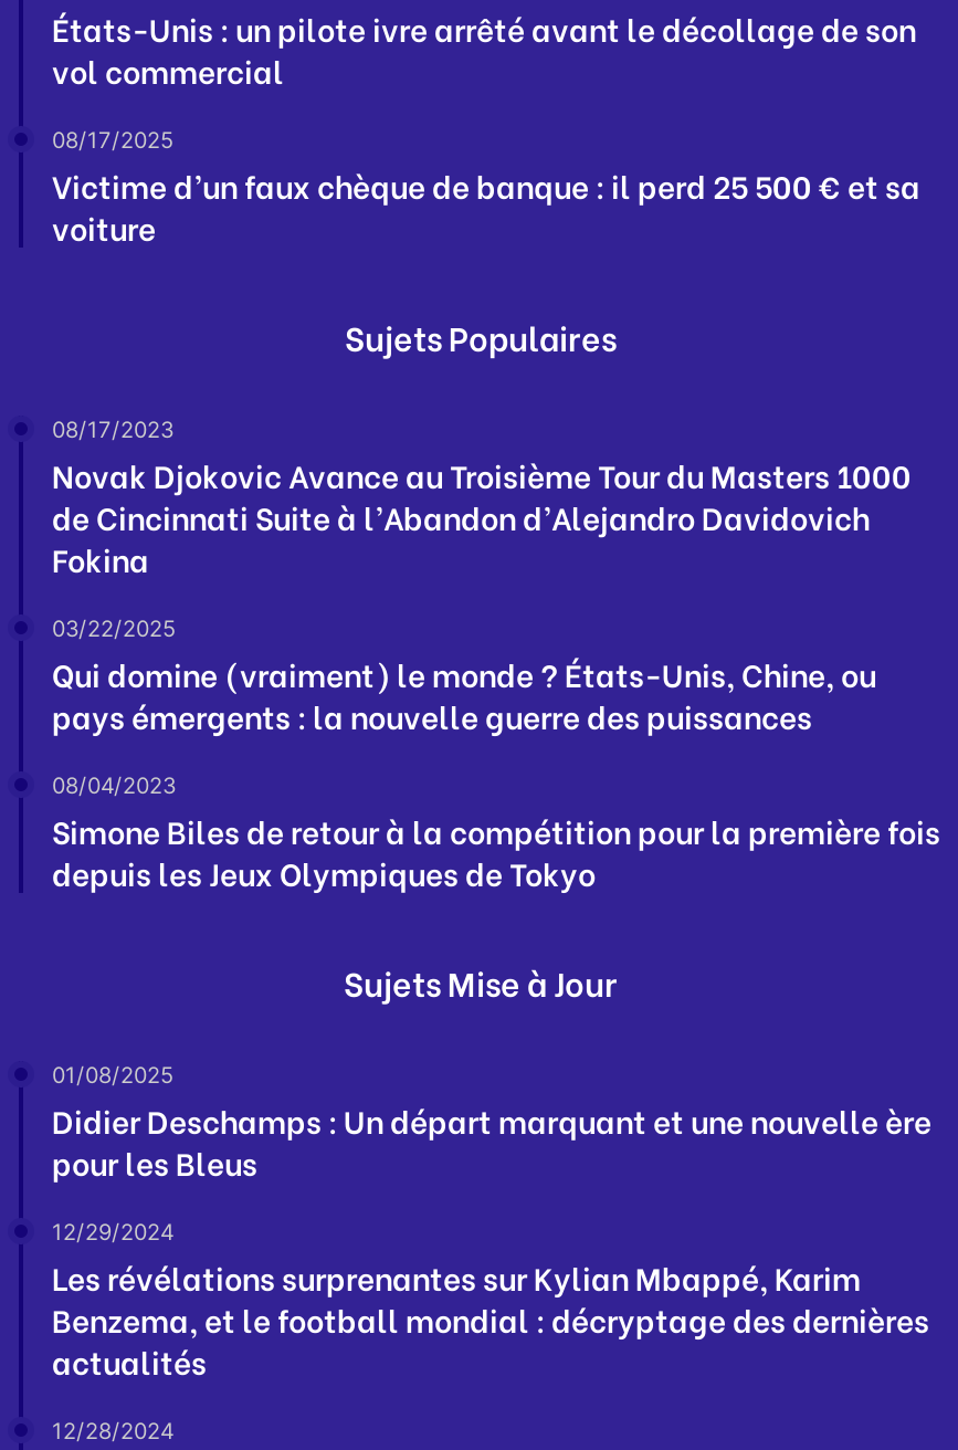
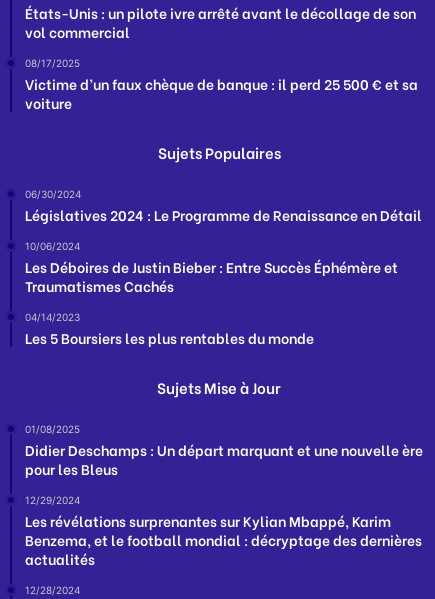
[52,417,912,582] 08/17/2023 | Novak Djokovic Avance au Troisième Tour du Masters 1000 | de Cincinnati Suite à l’Abandon d’Alejandro Davidovich | Fokina -> [25,188,422,225] 06/30/2024 | Législatives 2024 : Le Programme de Renaissance en Détail
[52,616,876,739] 03/22/2025 | Qui domine (vraiment) le monde ? États-Unis, Chine, ou | pays émergents : la nouvelle guerre des puissances -> [25,240,398,296] 10/06/2024 | Les Déboires de Justin Bieber : Entre Succès Éphémère et | Traumatismes Cachés
[52,773,940,896] 08/04/2023 | Simone Biles de retour à la compétition pour la première fois | depuis les Jeux Olympiques de Tokyo -> [25,311,314,348] 04/14/2023 | Les 5 Boursiers les plus rentables du monde

